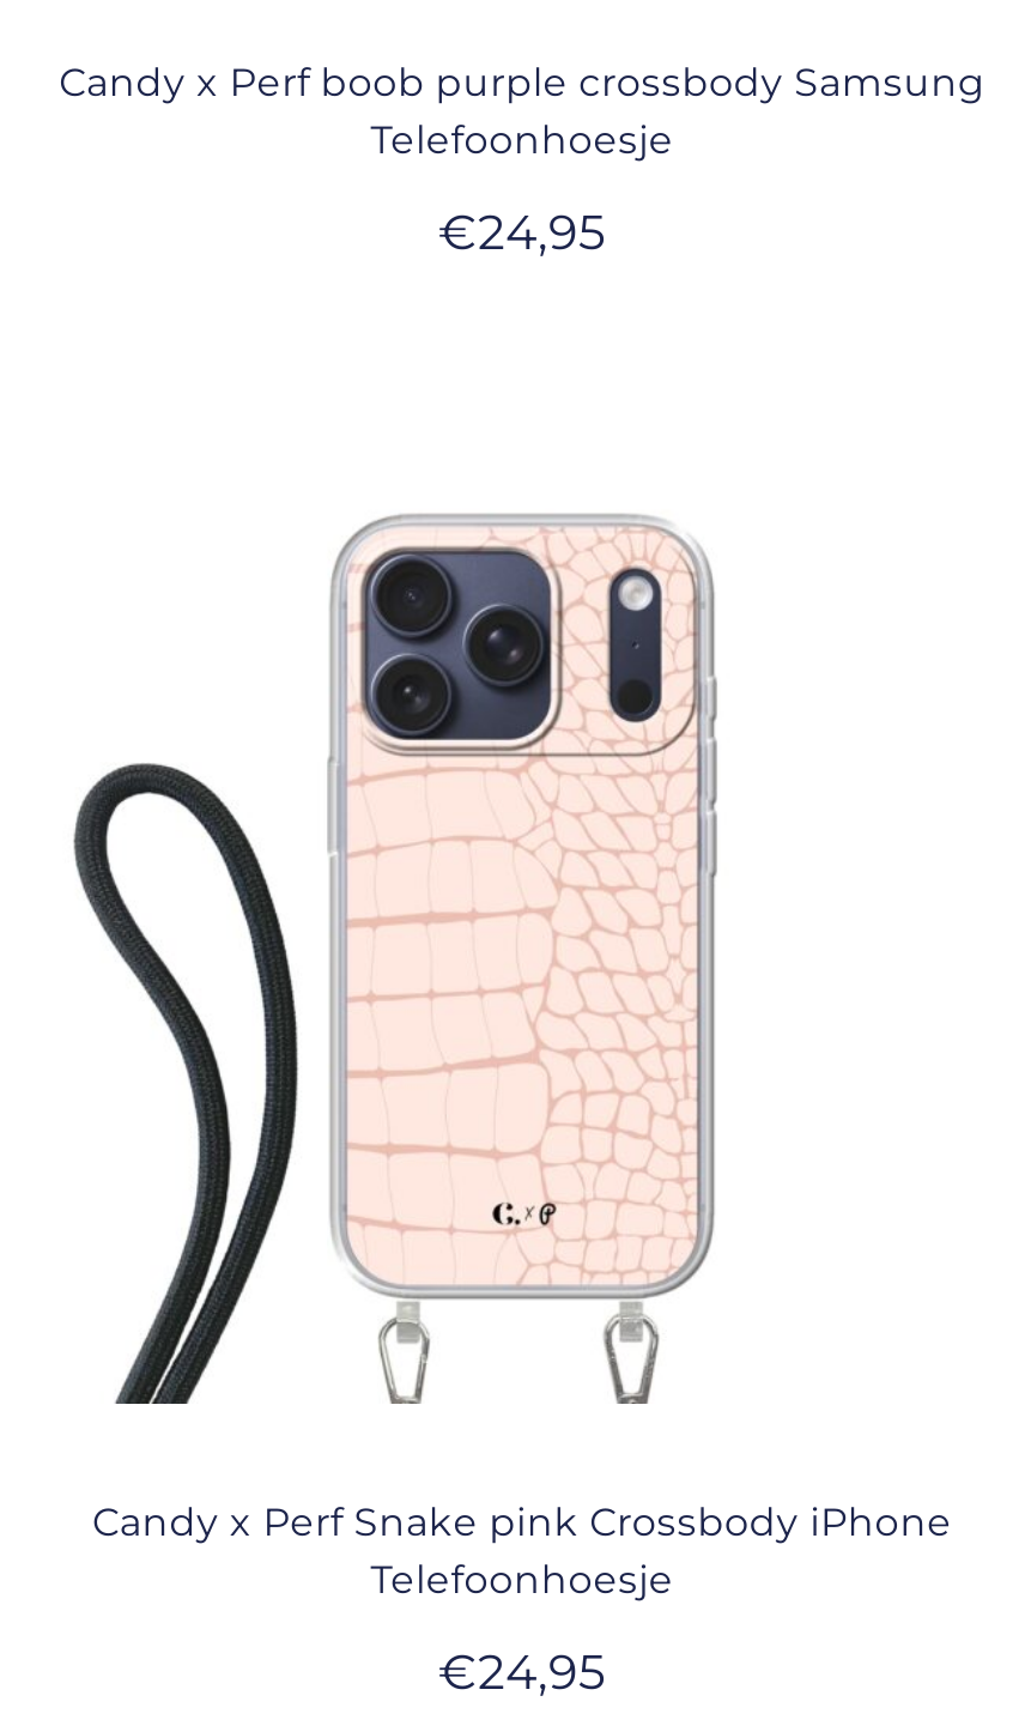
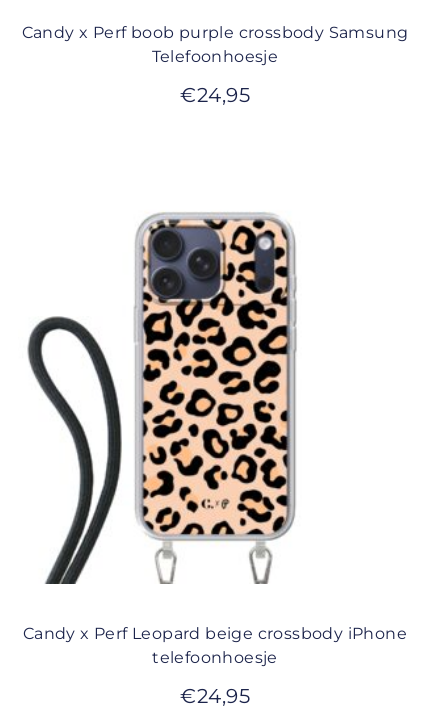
[345,527,699,1286] [image] -> [141,218,290,536] [image]
[92,1500,952,1603] Candy x Perf Snake pink Crossbody iPhone | Telefoonhoesje -> [23,624,407,667] Candy x Perf Leopard beige crossbody iPhone | telefoonhoesje

